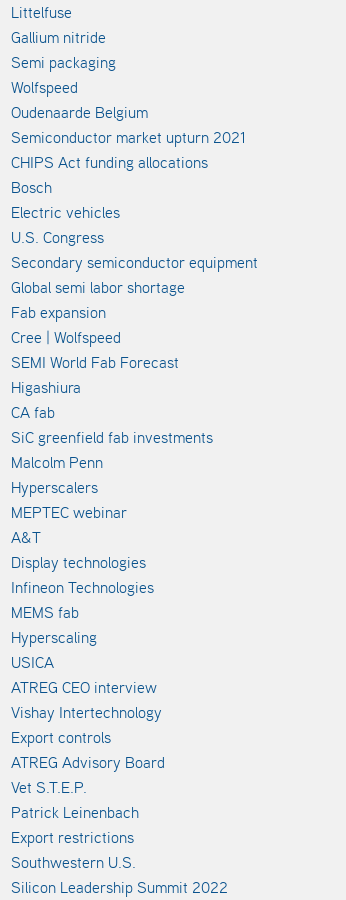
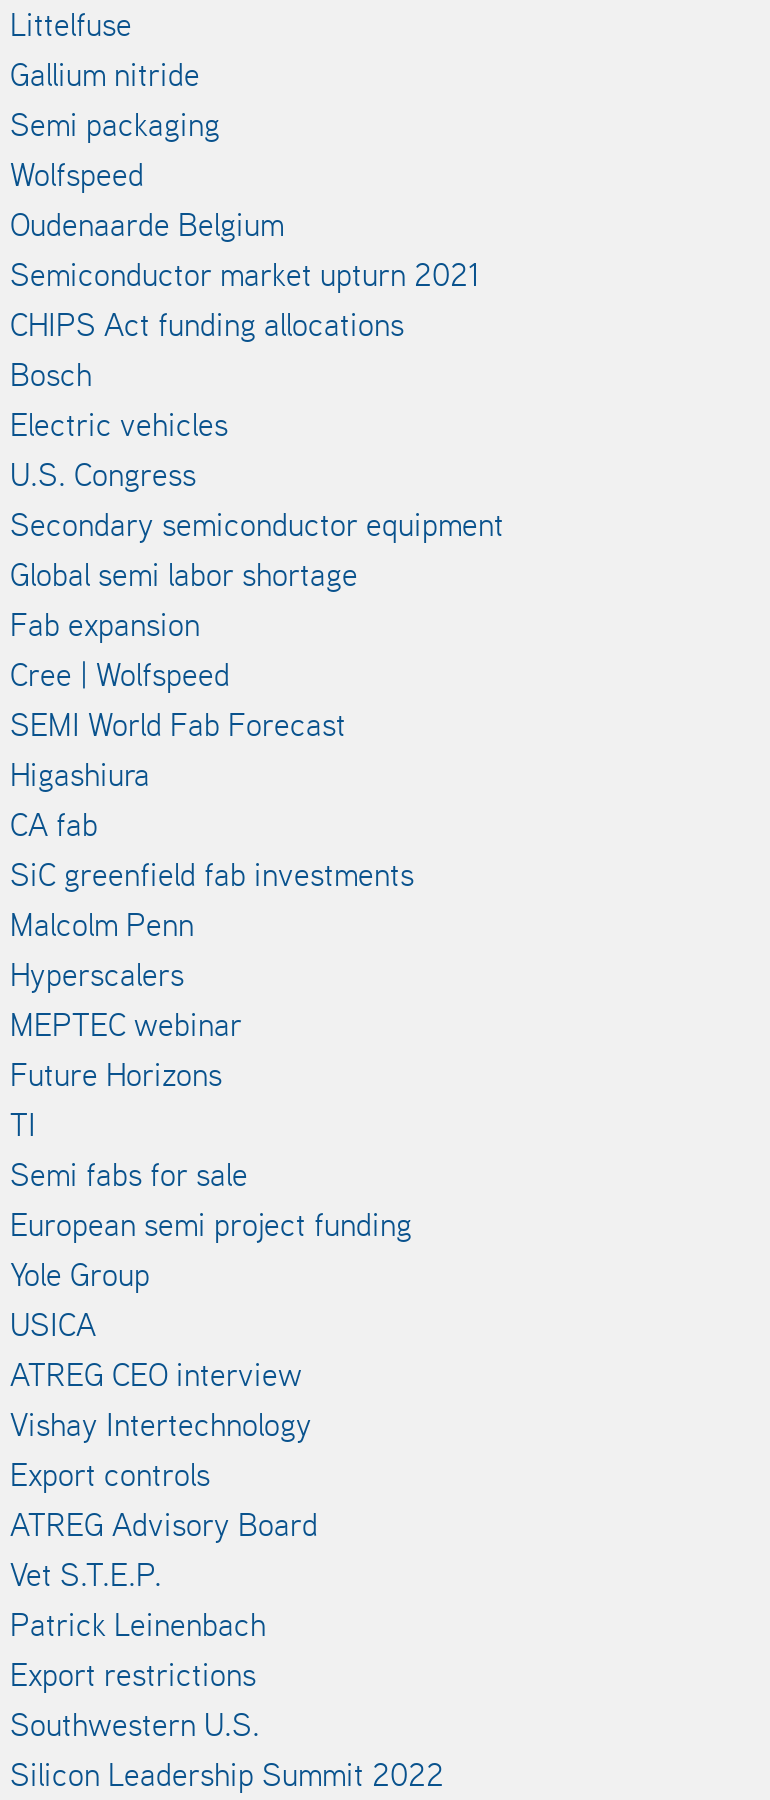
[11,527,154,647] A&T | Display technologies | Infineon Technologies | MEMS fab | Hyperscaling -> [10,1055,412,1295] Future Horizons | TI | Semi fabs for sale | European semi project funding | Yole Group

